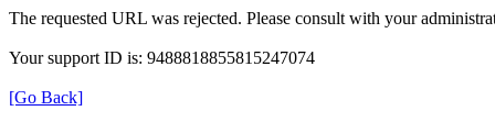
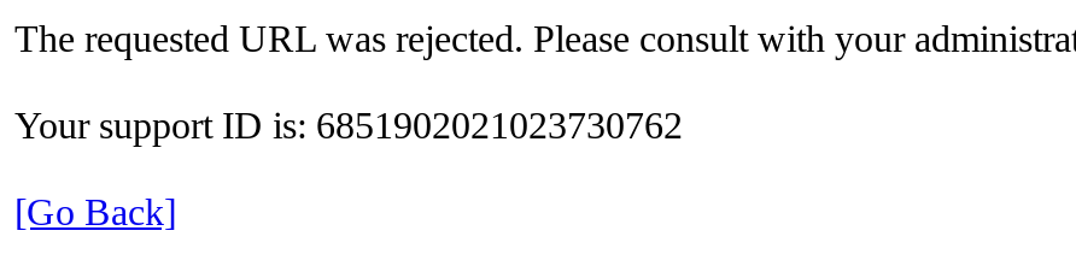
[9,48,315,67] Your support ID is: 9488818855815247074 -> [14,105,683,146] Your support ID is: 6851902021023730762

